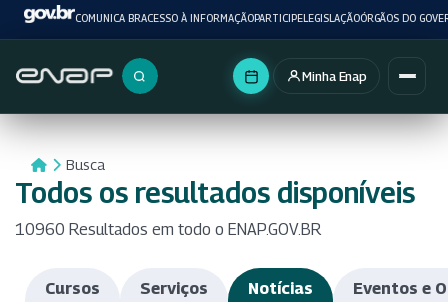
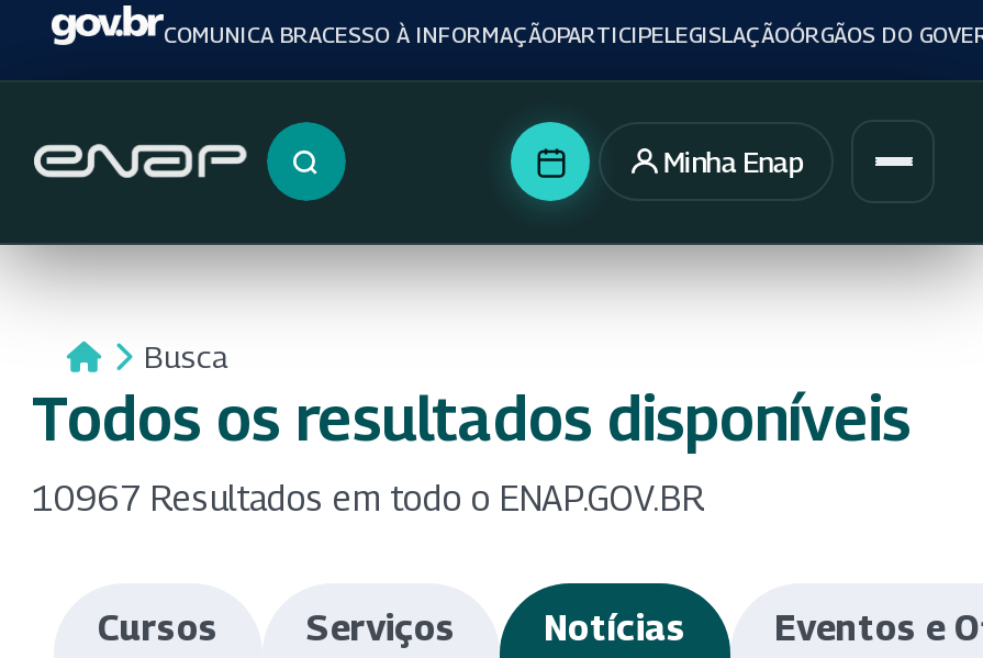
[15,220,321,239] 10960 Resultados em todo o ENAP.GOV.BR -> [32,478,704,520] 10967 Resultados em todo o ENAP.GOV.BR

